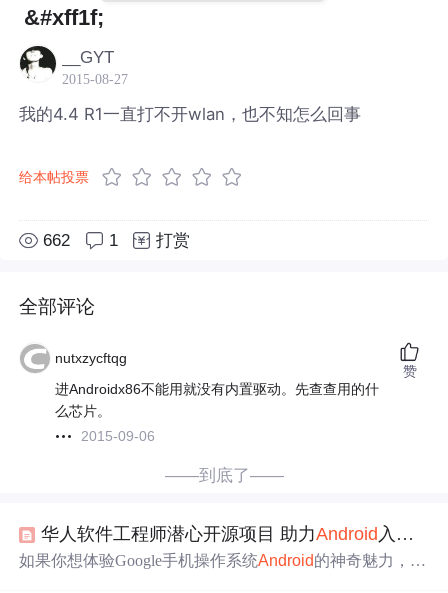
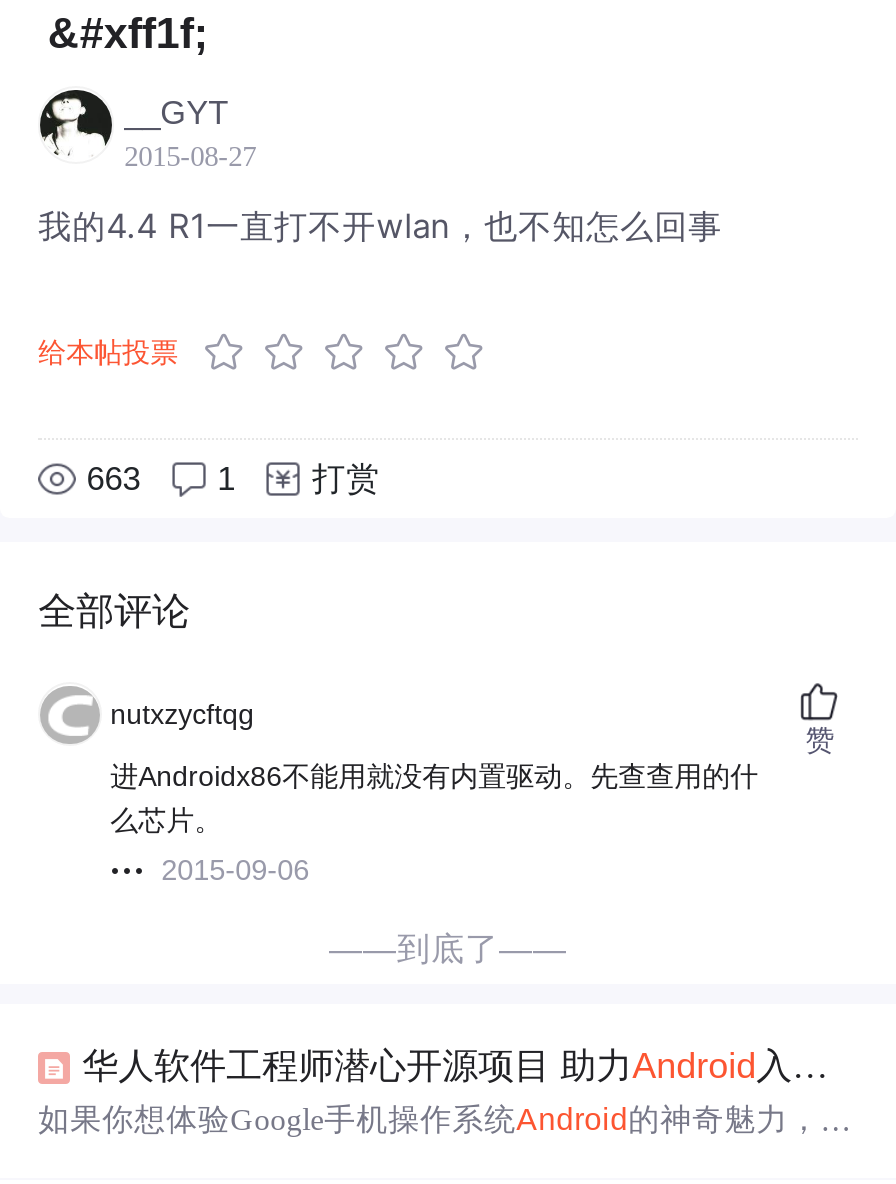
[43,231,70,250] 662 -> [86,461,140,499] 663

